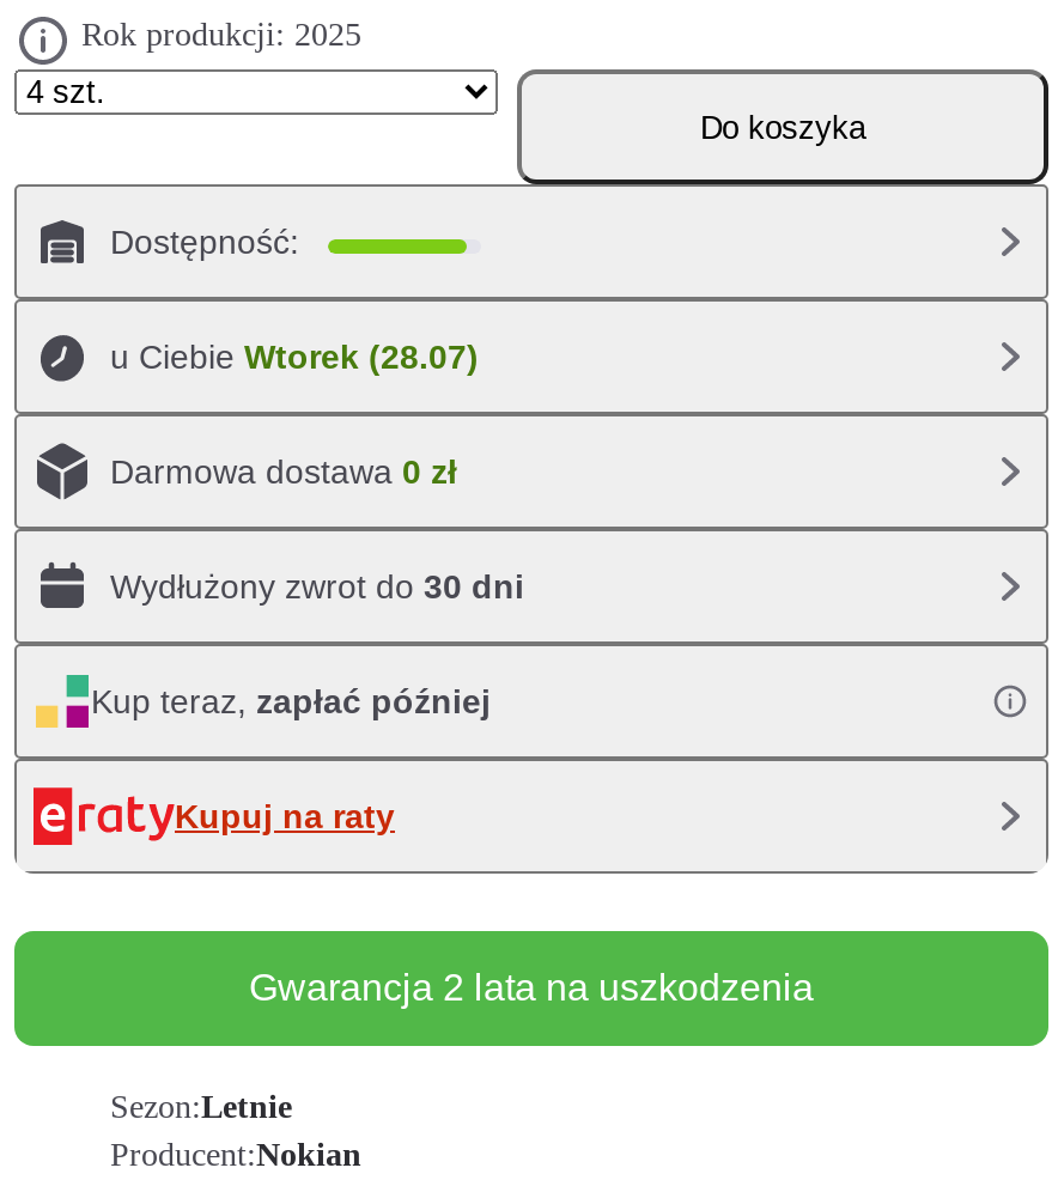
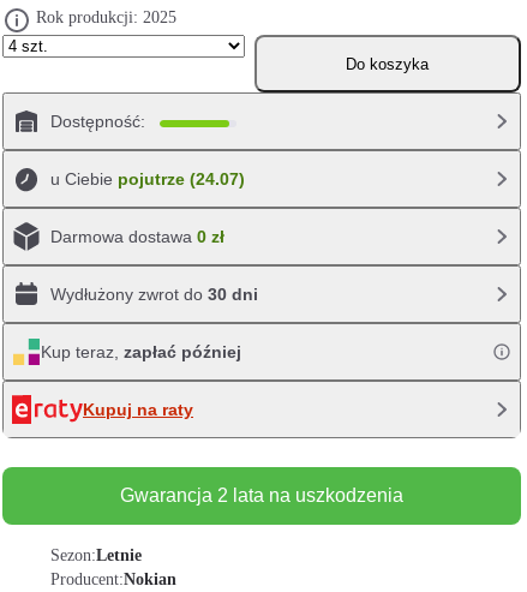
[110,337,479,376] u Ciebie Wtorek (28.07) -> [50,169,245,189] u Ciebie pojutrze (24.07)

